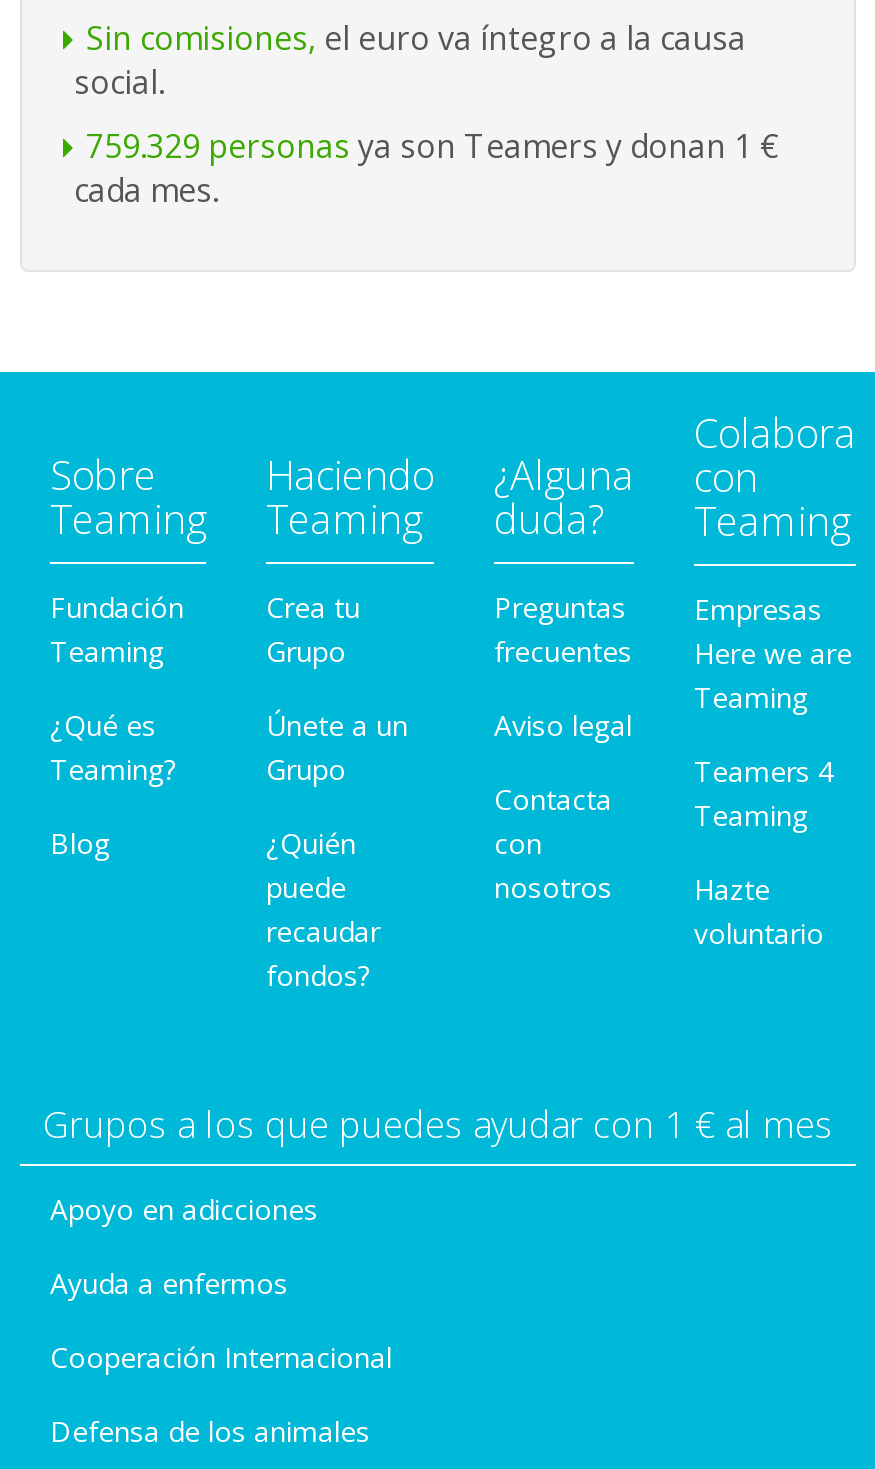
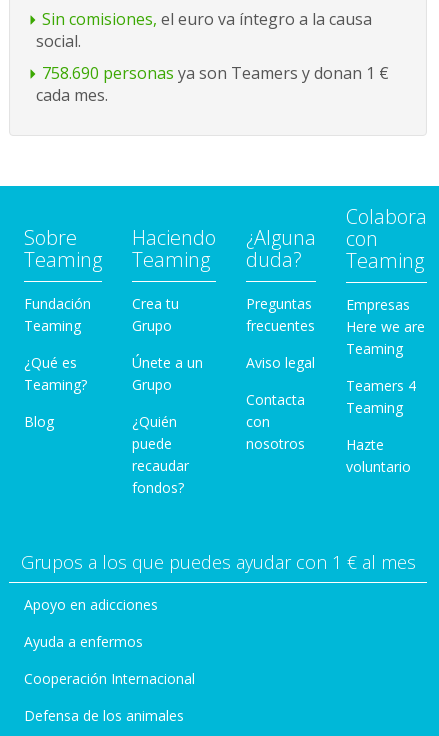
[78,124,780,168] 759.329 personas ya son Teamers y donan 1 € -> [38,62,389,84] 758.690 personas ya son Teamers y donan 1 €

